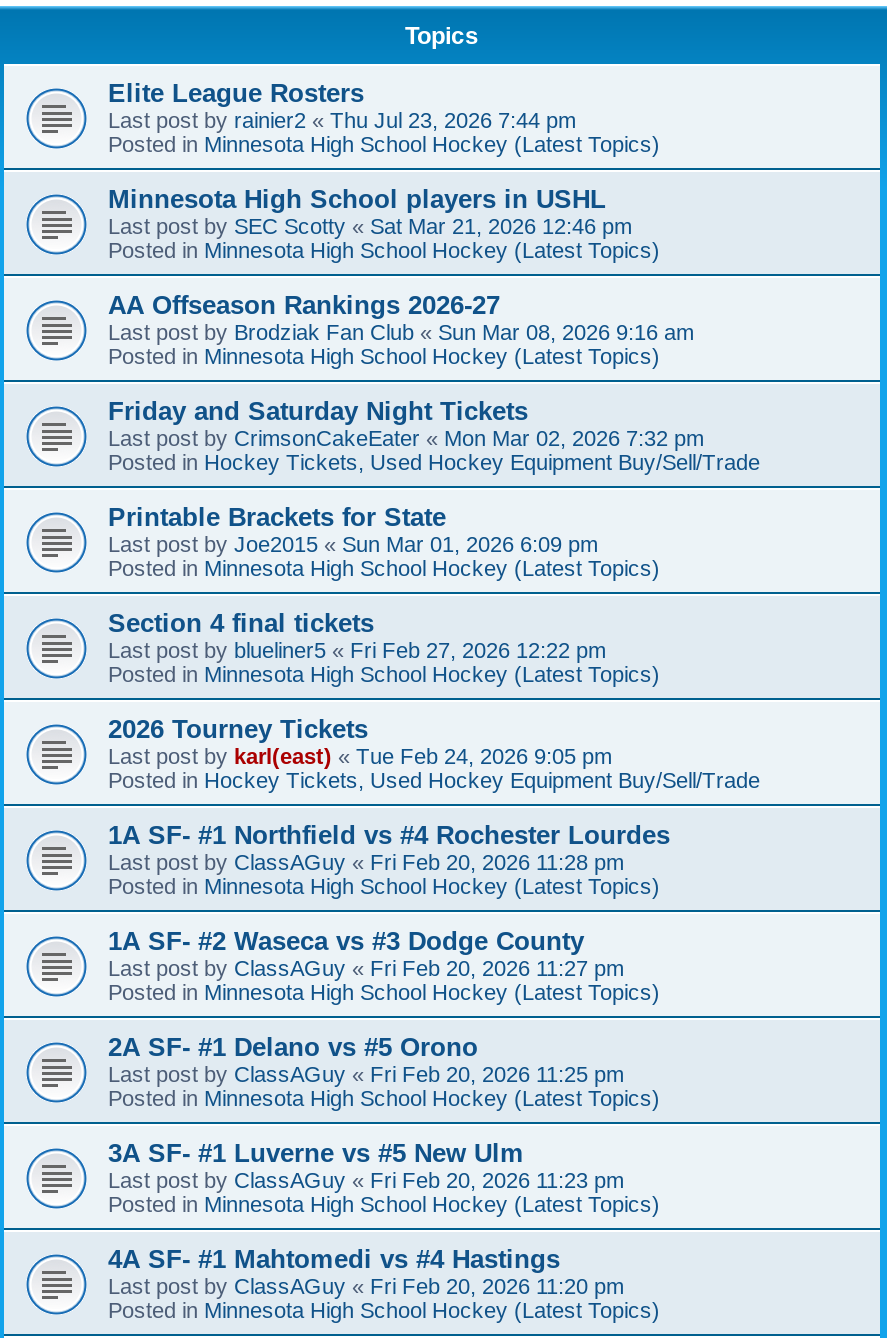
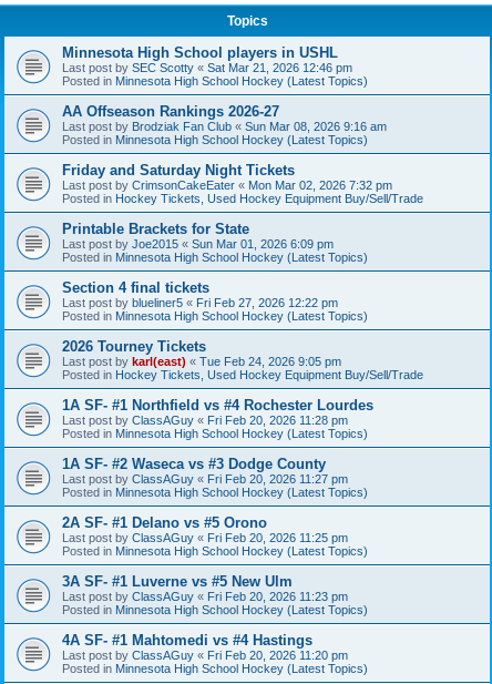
[108,77,660,155] Elite League Rosters | Last post by rainier2 «Thu Jul 23, 2026 7:44 pm | Posted in Minnesota High School Hockey (Latest Topics) -> none

